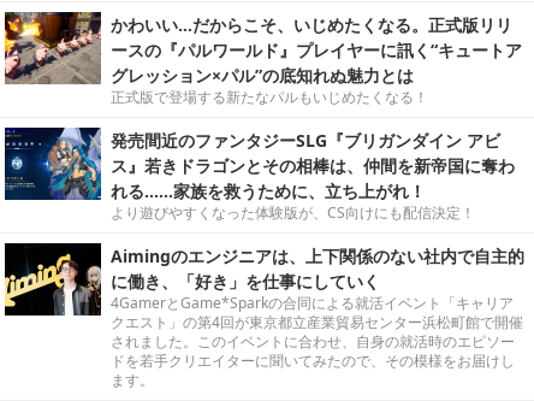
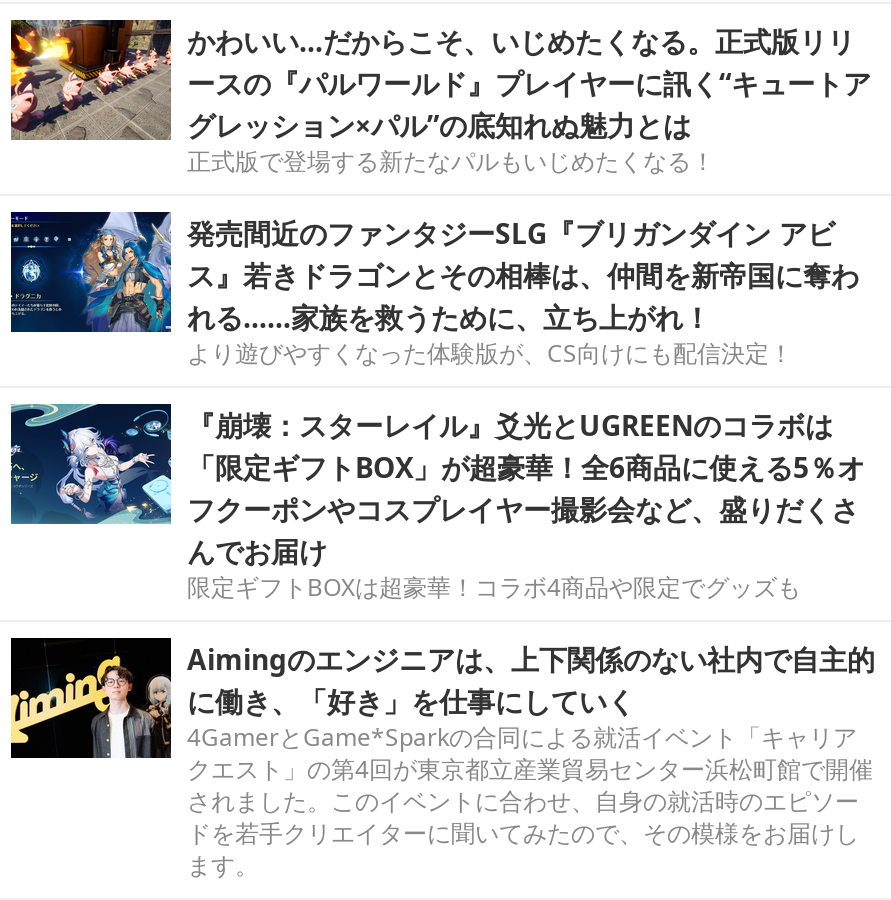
none -> [9,402,865,604] [image] | 『崩壊：スターレイル』爻光とUGREENのコラボは | 「限定ギフトBOX」が超豪華！全6商品に使える5％オ | フクーポンやコスプレイヤー撮影会など、盛りだくさ | んでお届け | 限定ギフトBOXは超豪華！コラボ4商品や限定でグッズも

